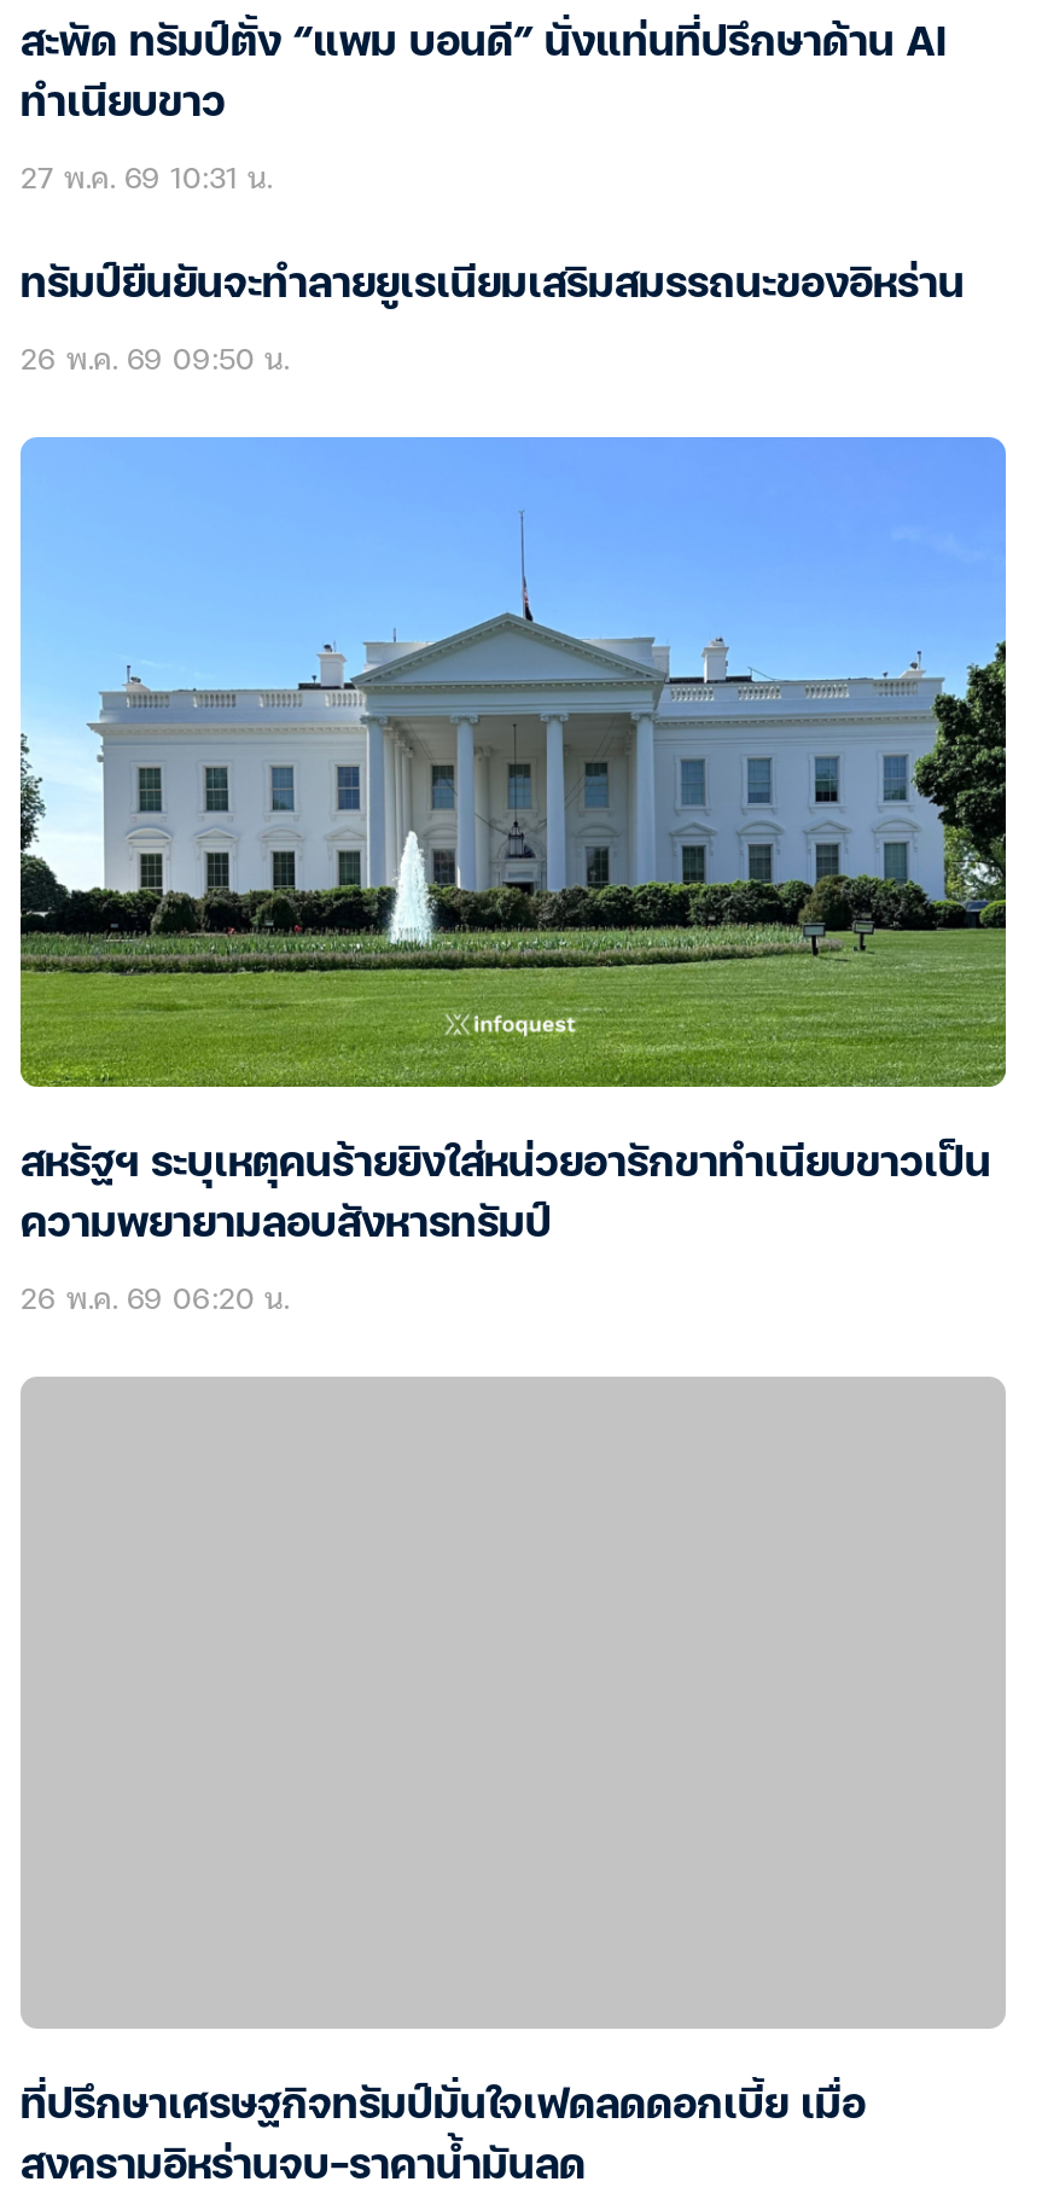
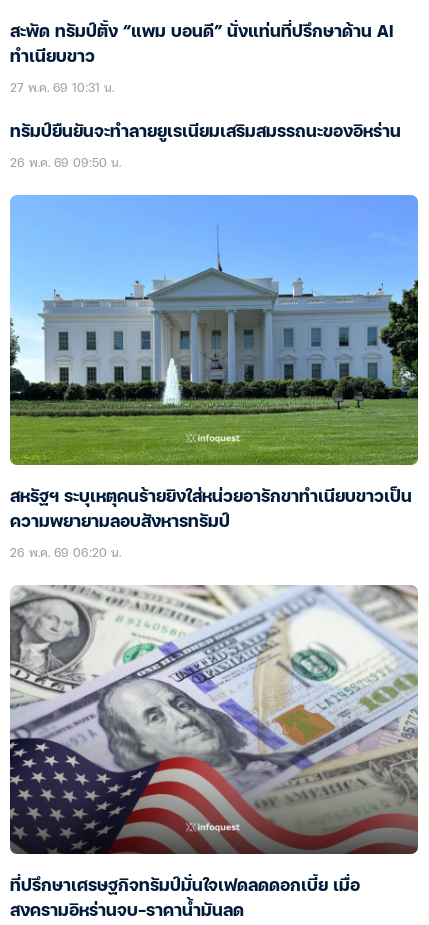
none -> [9,585,418,855] [image]

